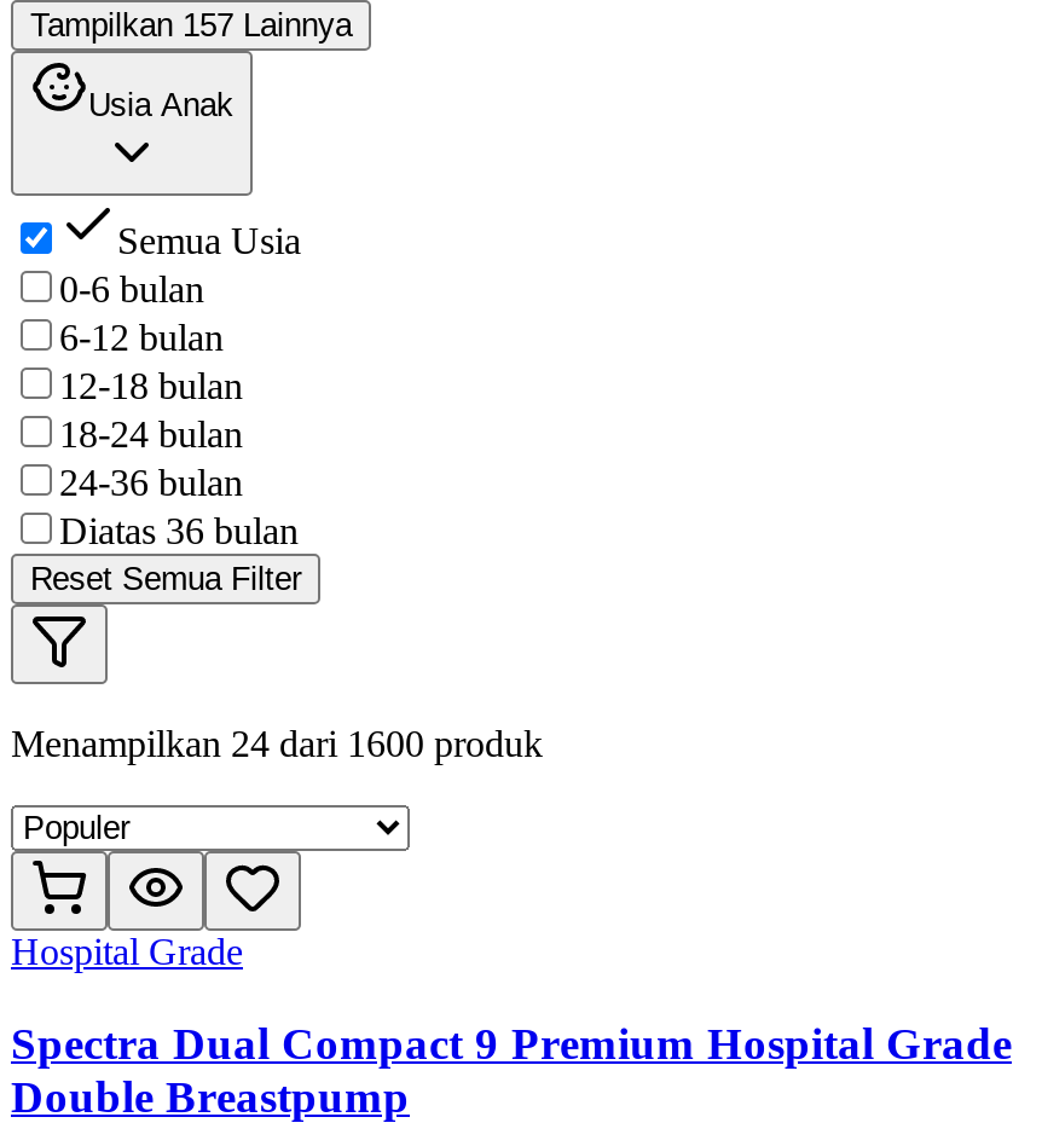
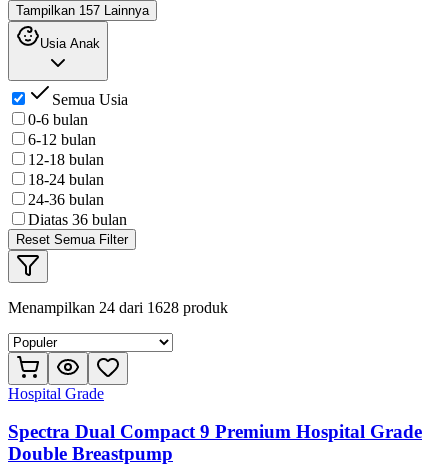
[11,722,543,763] Menampilkan 24 dari 1600 produk -> [8,299,228,316] Menampilkan 24 dari 1628 produk

